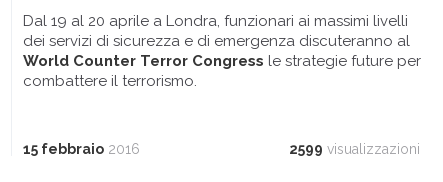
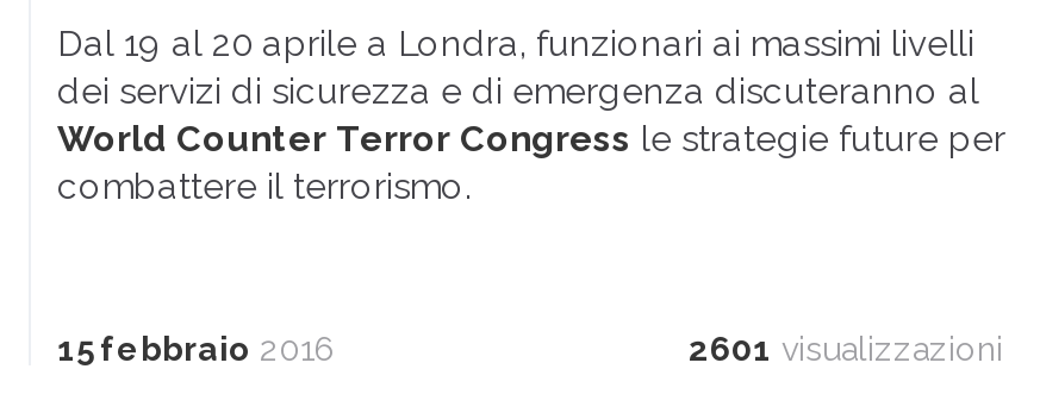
[289,141,420,157] 2599 visualizzazioni -> [689,330,1003,369] 2601 visualizzazioni

